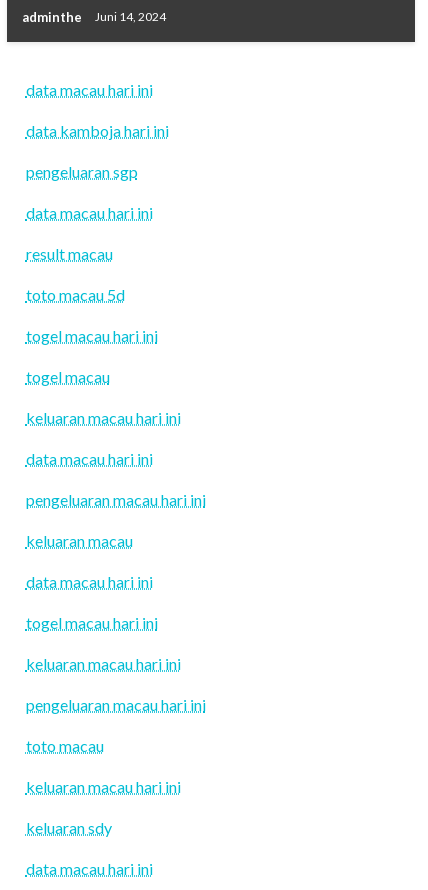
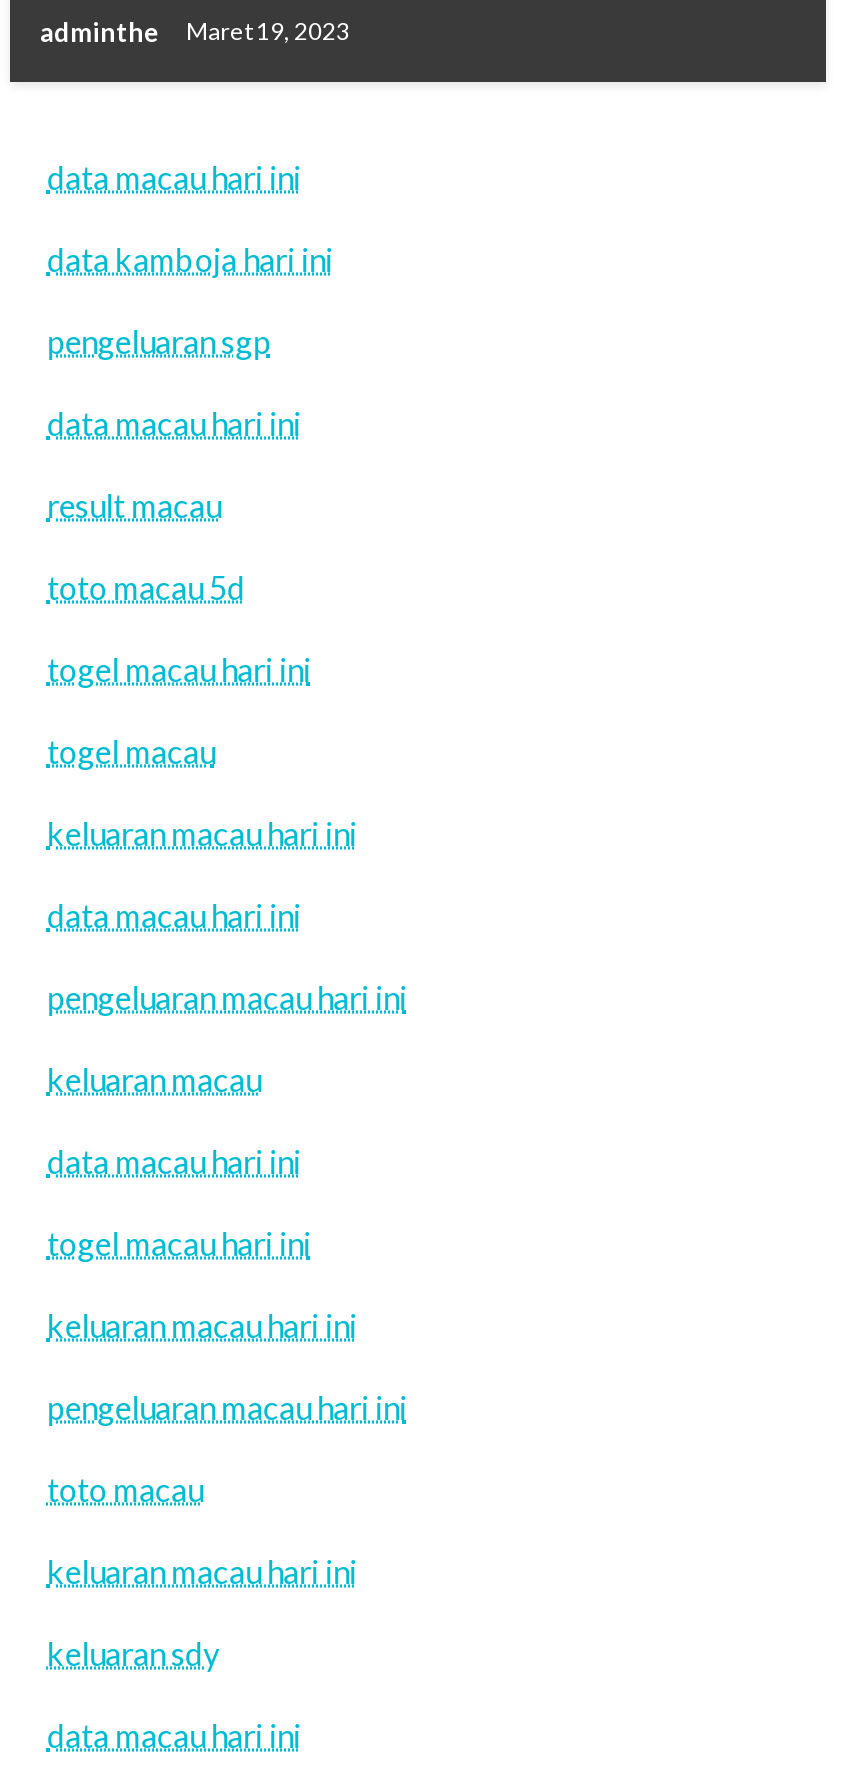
[22,9,166,25] adminthe Juni 14, 2024 -> [40,16,350,48] adminthe Maret 19, 2023

